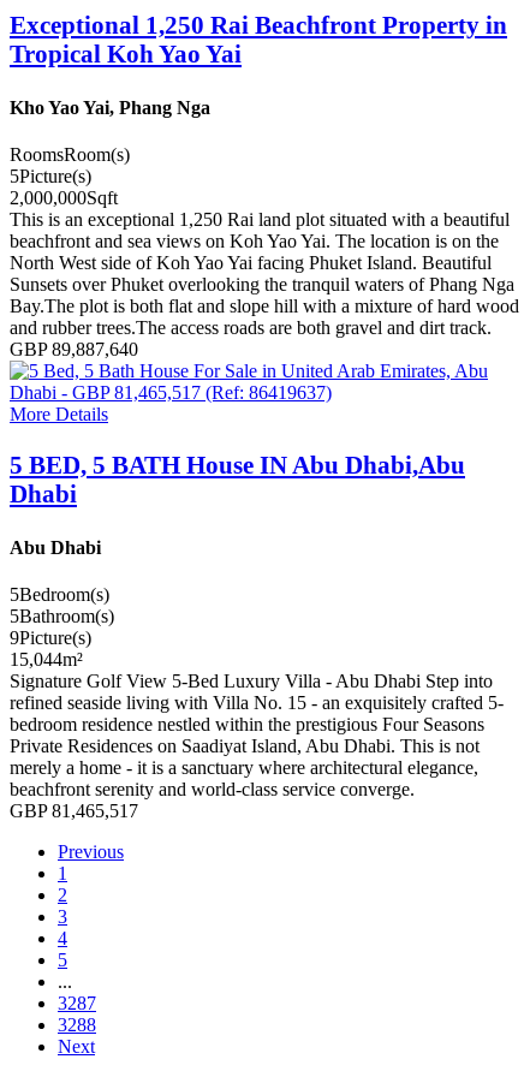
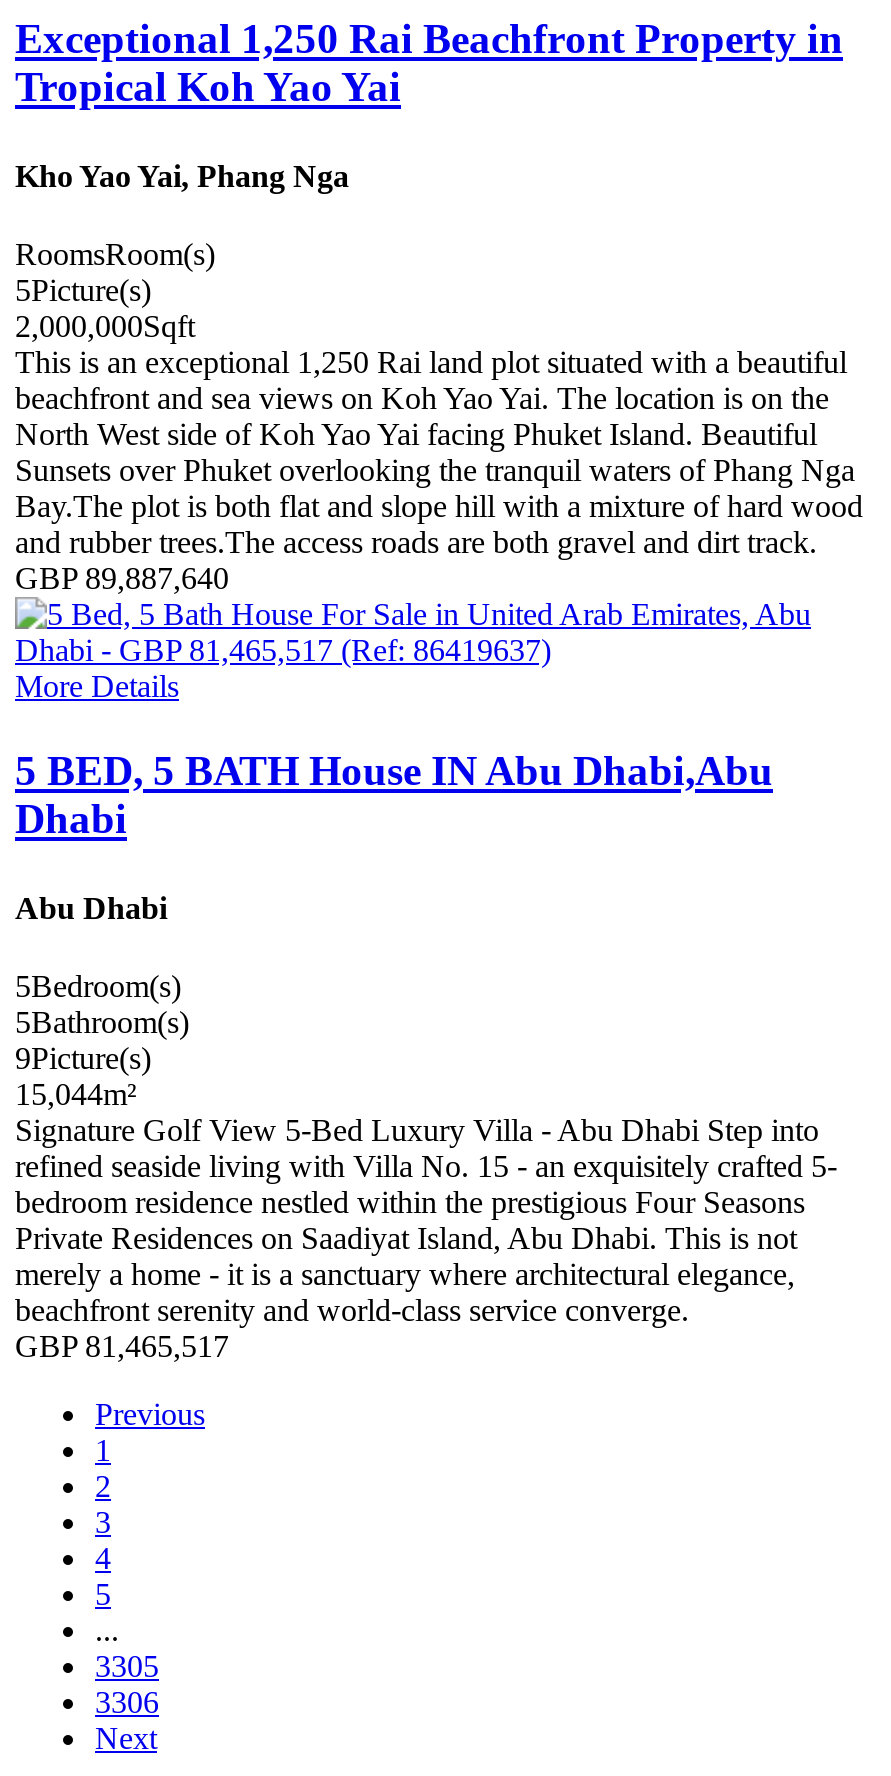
[58,993,96,1013] 3287 -> [95,1649,159,1683] 3305
[58,1015,96,1035] 3288 -> [95,1685,159,1719] 3306

